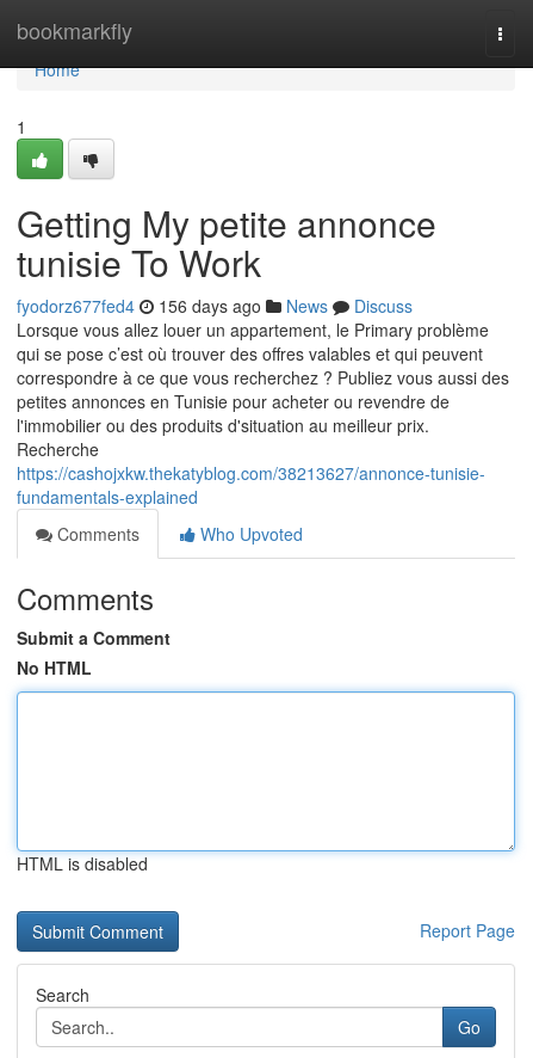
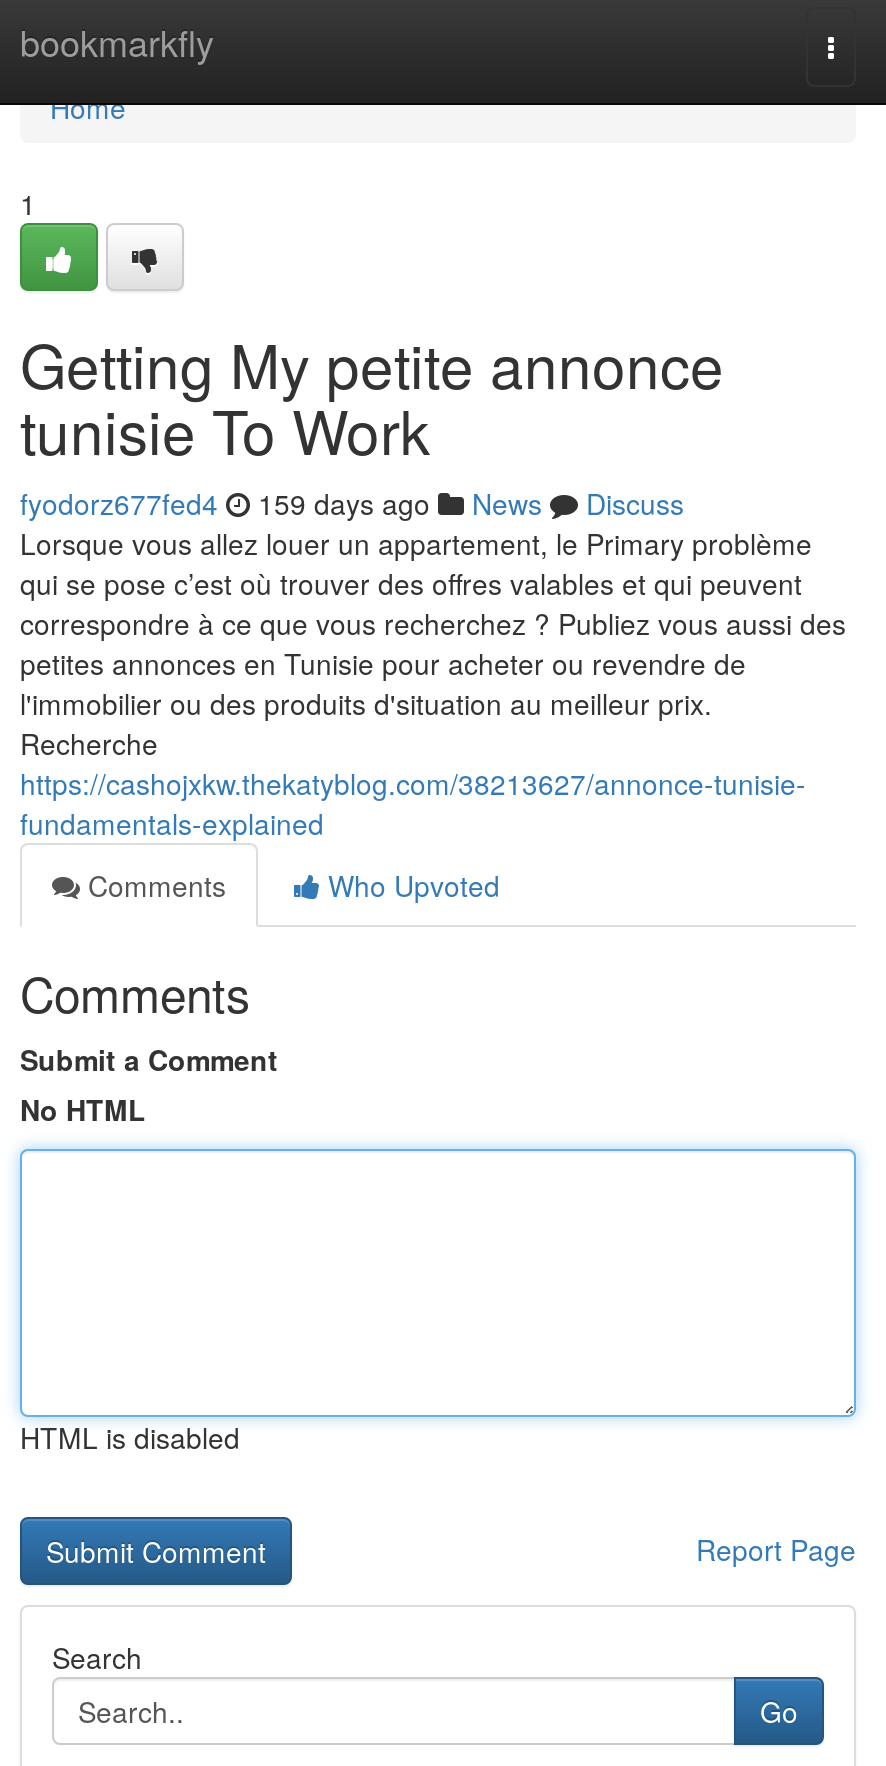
[17,294,413,318] fyodorz677fed4 156 days ago News Discuss -> [20,483,684,523] fyodorz677fed4 159 days ago News Discuss

